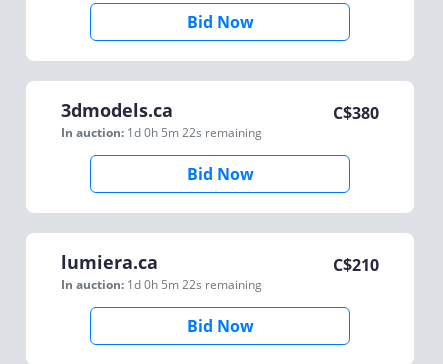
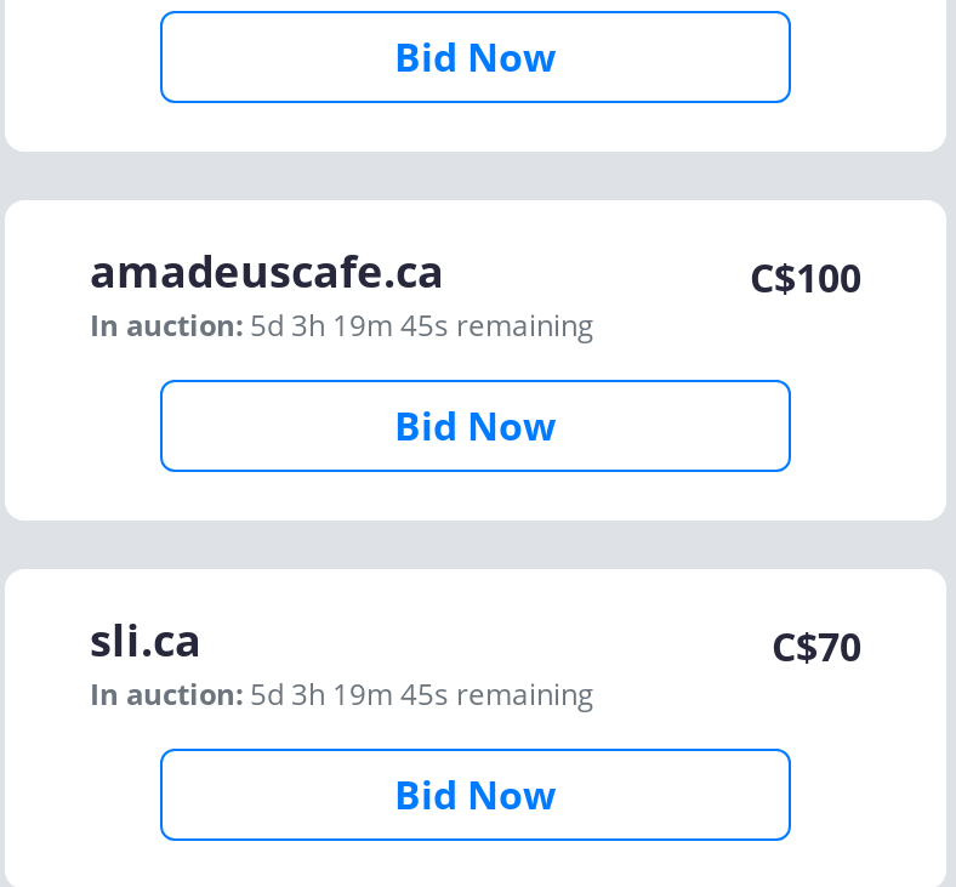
[61,98,262,141] 3dmodels.ca | In auction: 1d 0h 5m 22s remaining -> [90,241,594,346] amadeuscafe.ca | In auction: 5d 3h 19m 45s remaining
[333,102,379,124] C$380 -> [750,251,861,305] C$100
[61,250,262,293] lumiera.ca | In auction: 1d 0h 5m 22s remaining -> [90,610,594,715] sli.ca | In auction: 5d 3h 19m 45s remaining
[333,254,379,276] C$210 -> [772,620,861,673] C$70

